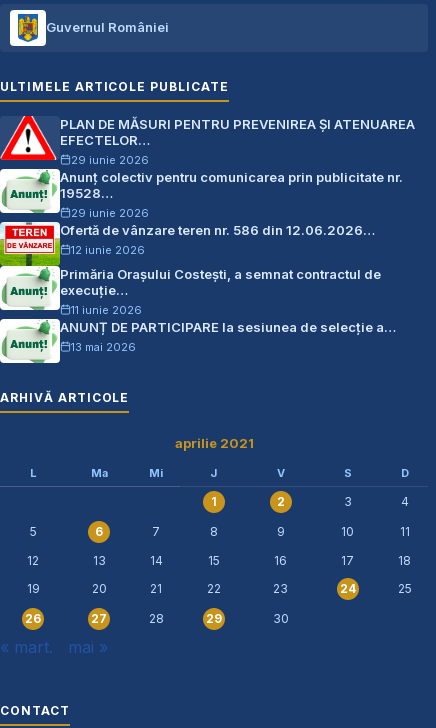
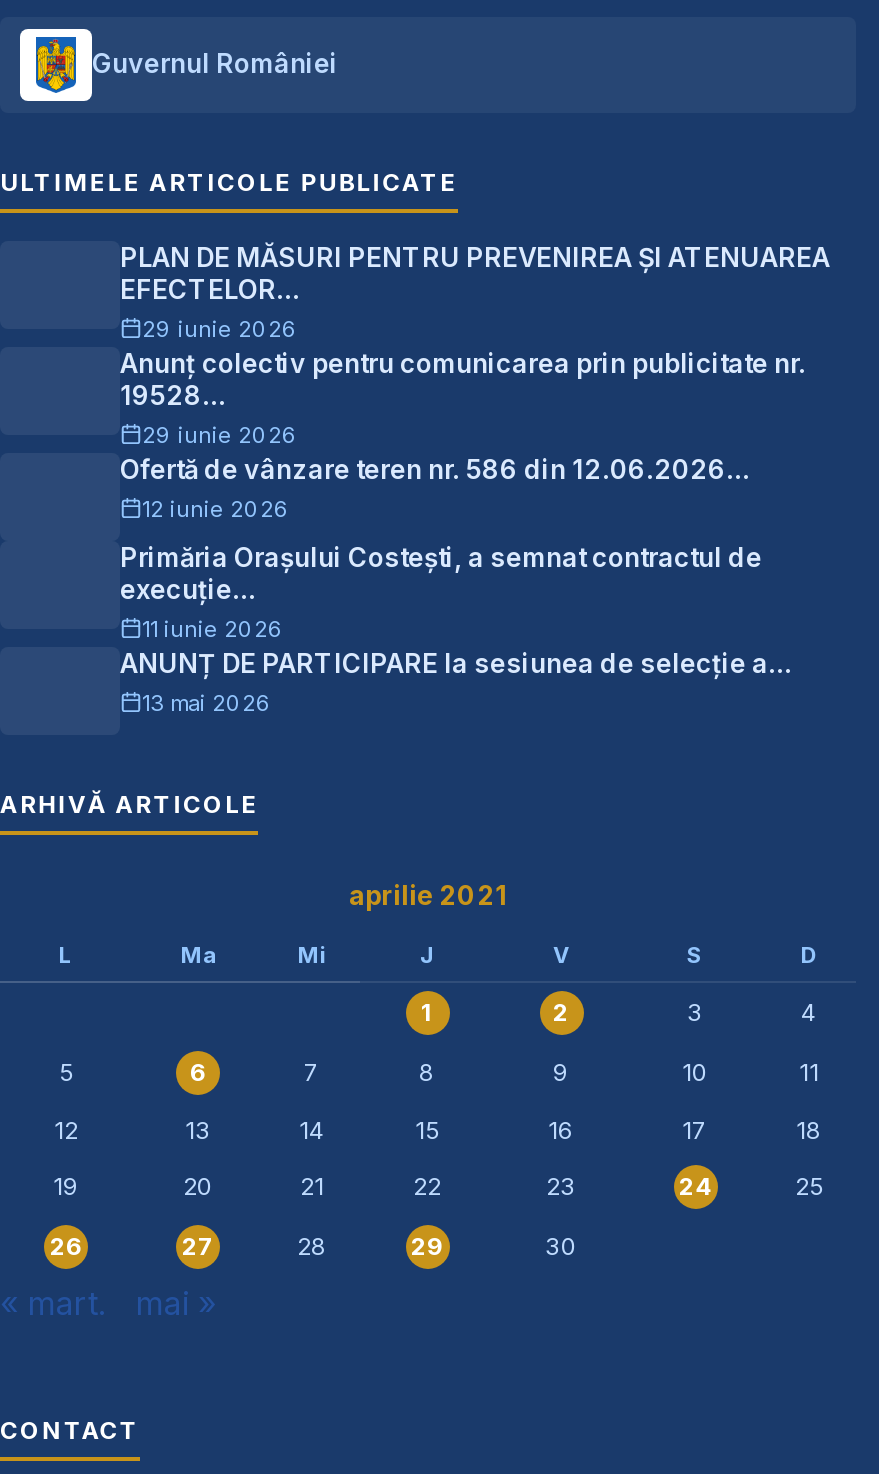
[3,115,57,161] [image] -> none
[3,168,61,214] [image] -> none
[3,221,61,311] [image] -> none
[3,318,61,364] [image] -> none

